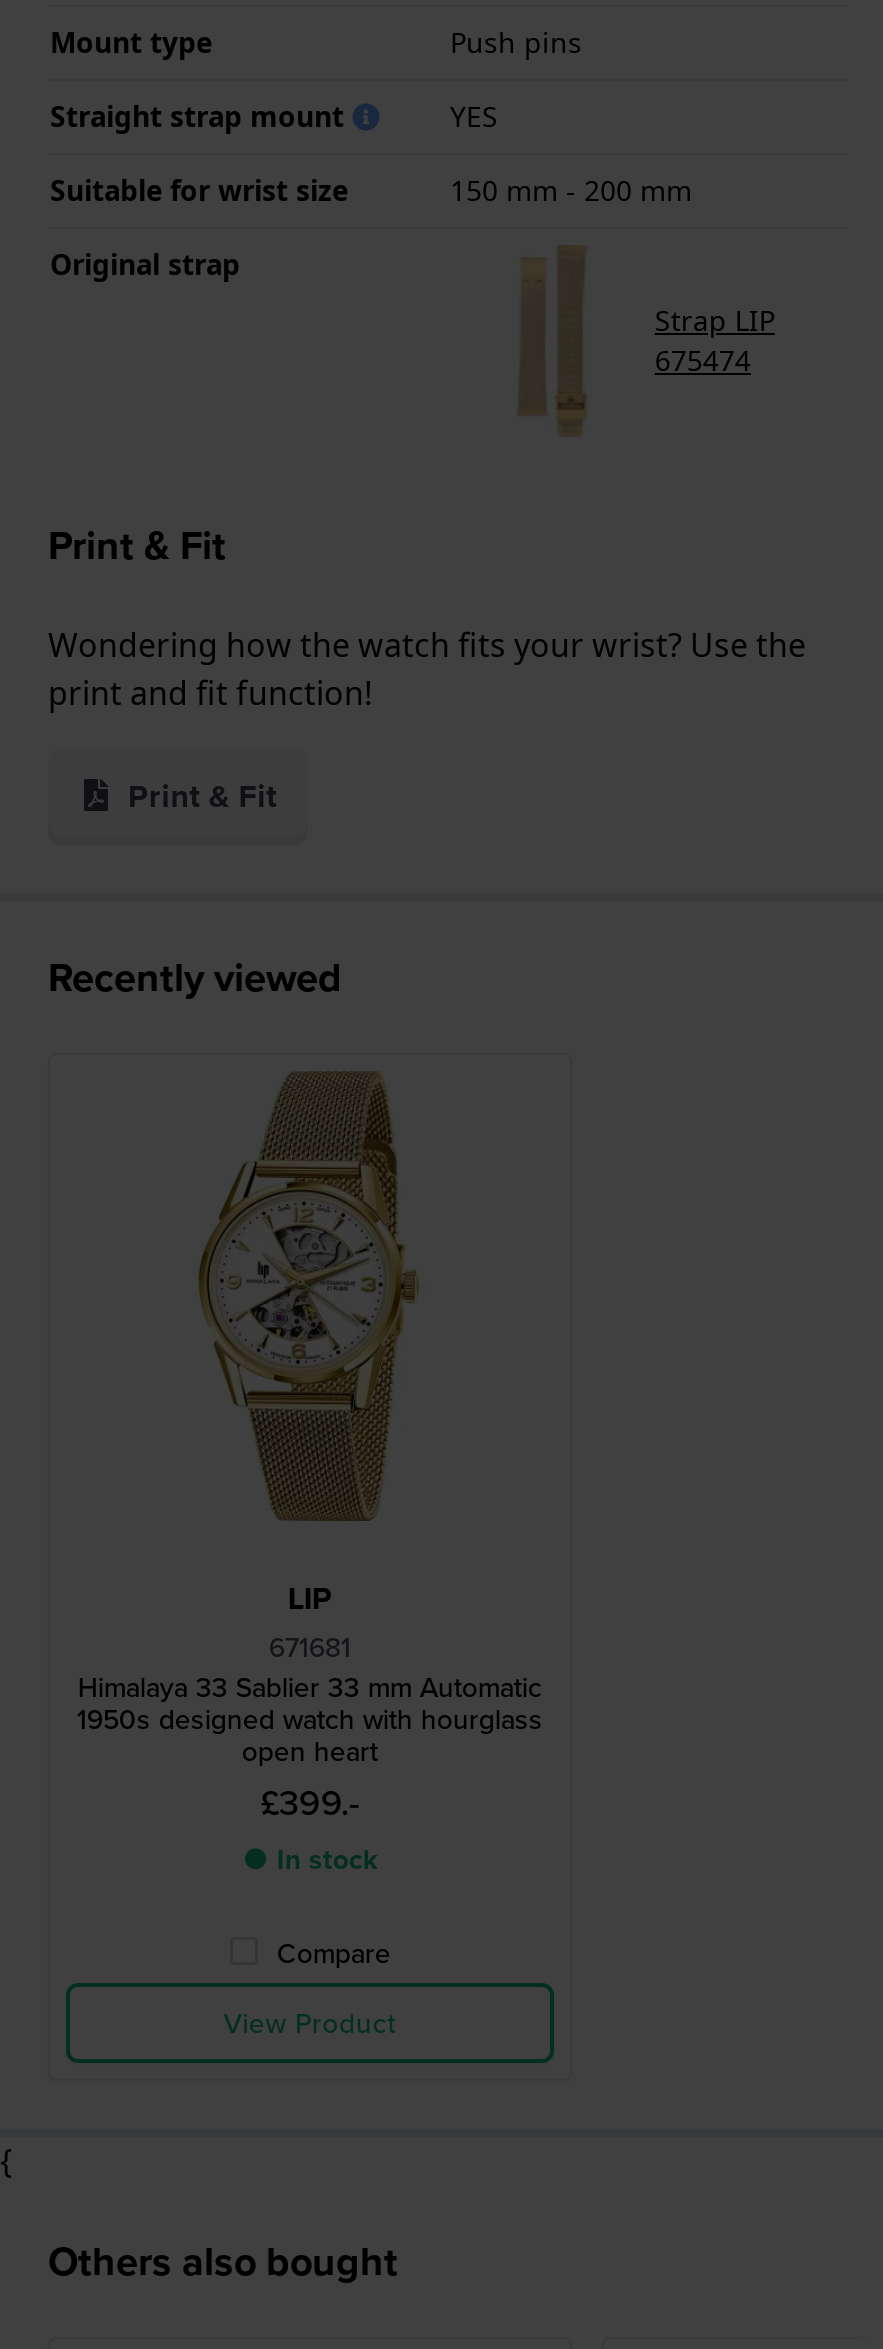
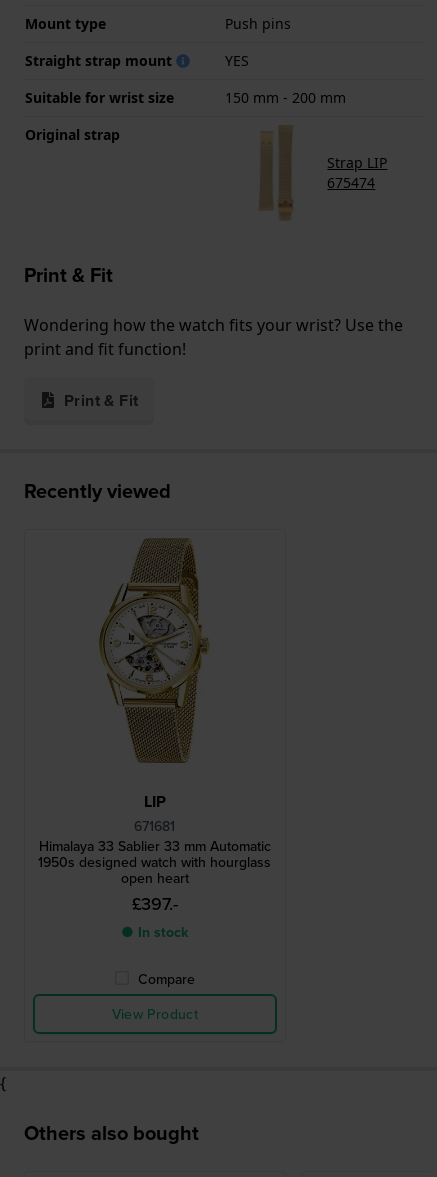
[261,1777,359,1827] £399.- -> [132,891,178,916] £397.-

